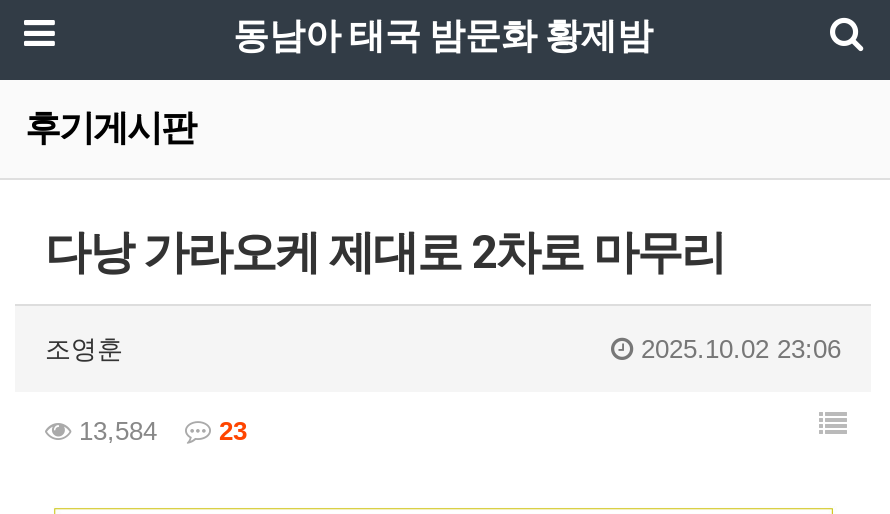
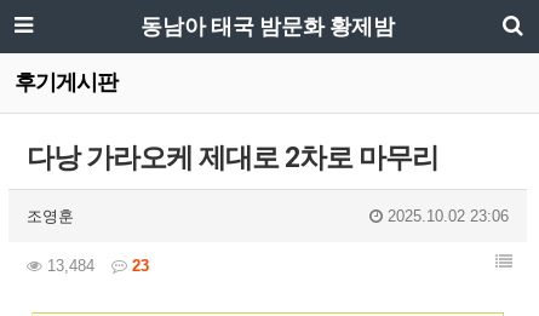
[71,416,157,446] 13,584 -> [42,257,94,275] 13,484

